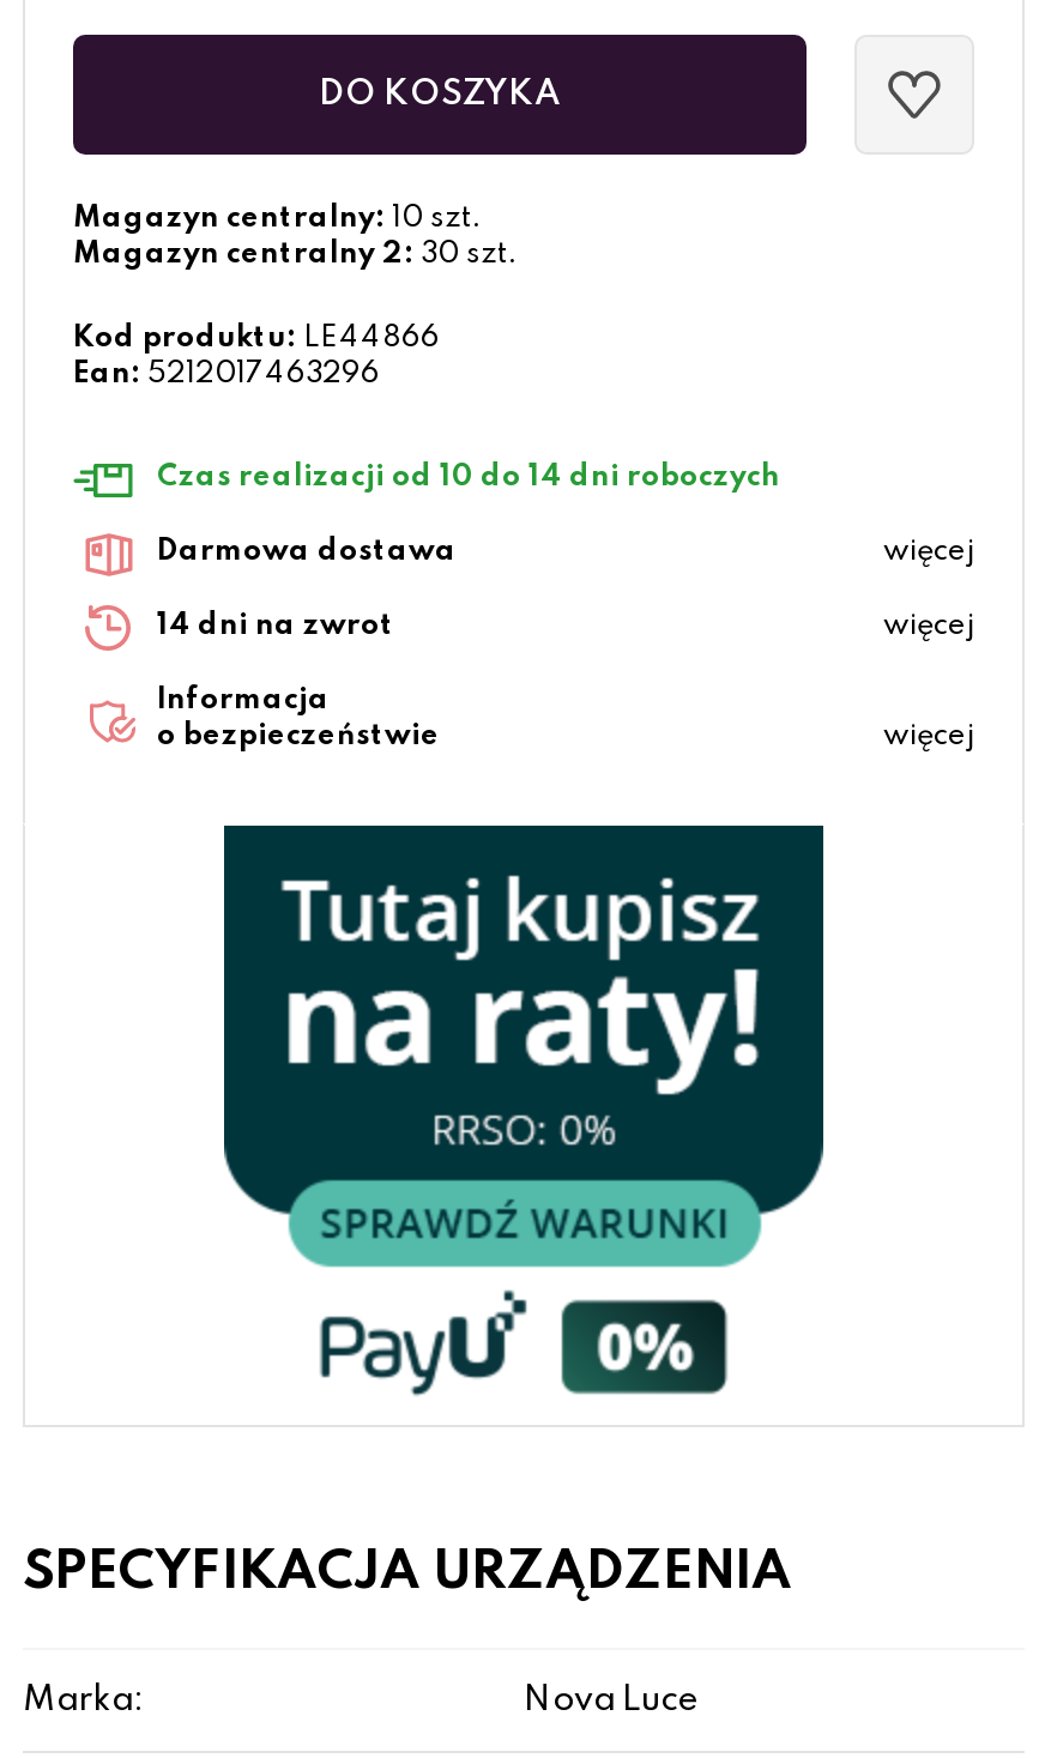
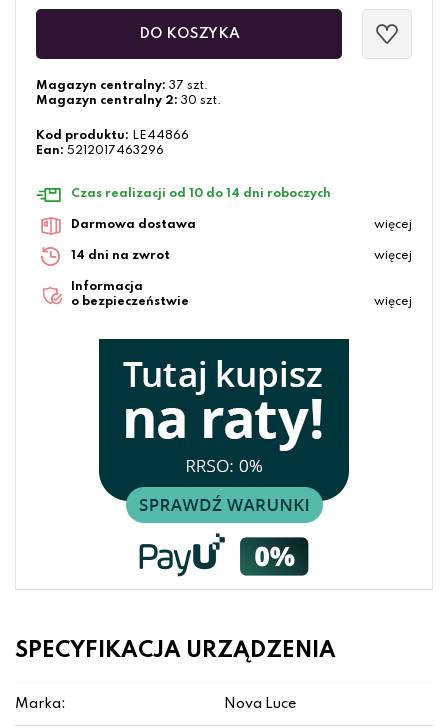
[73,206,481,234] Magazyn centralny: 10 szt. -> [36,80,208,92] Magazyn centralny: 37 szt.

